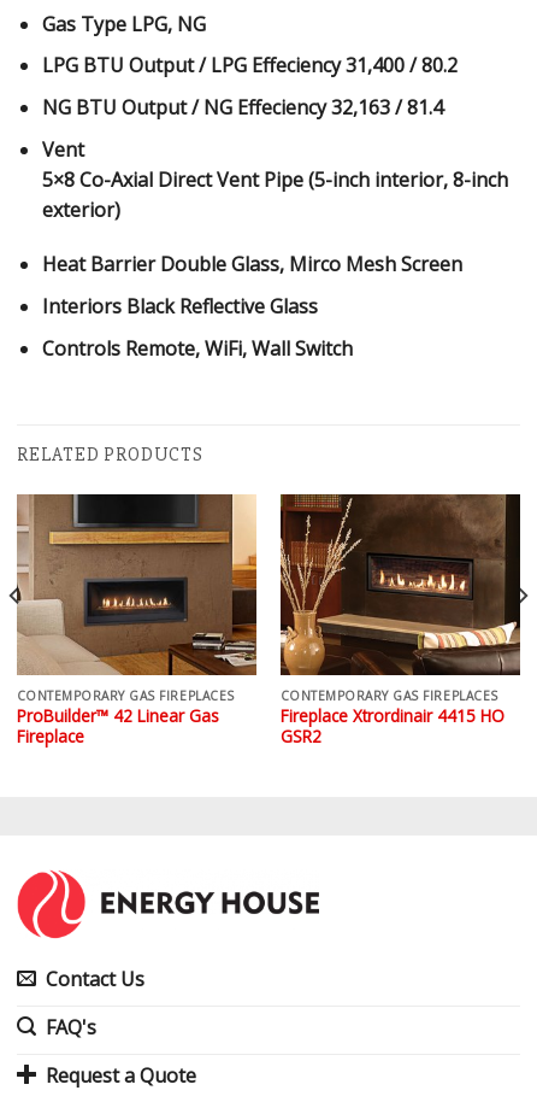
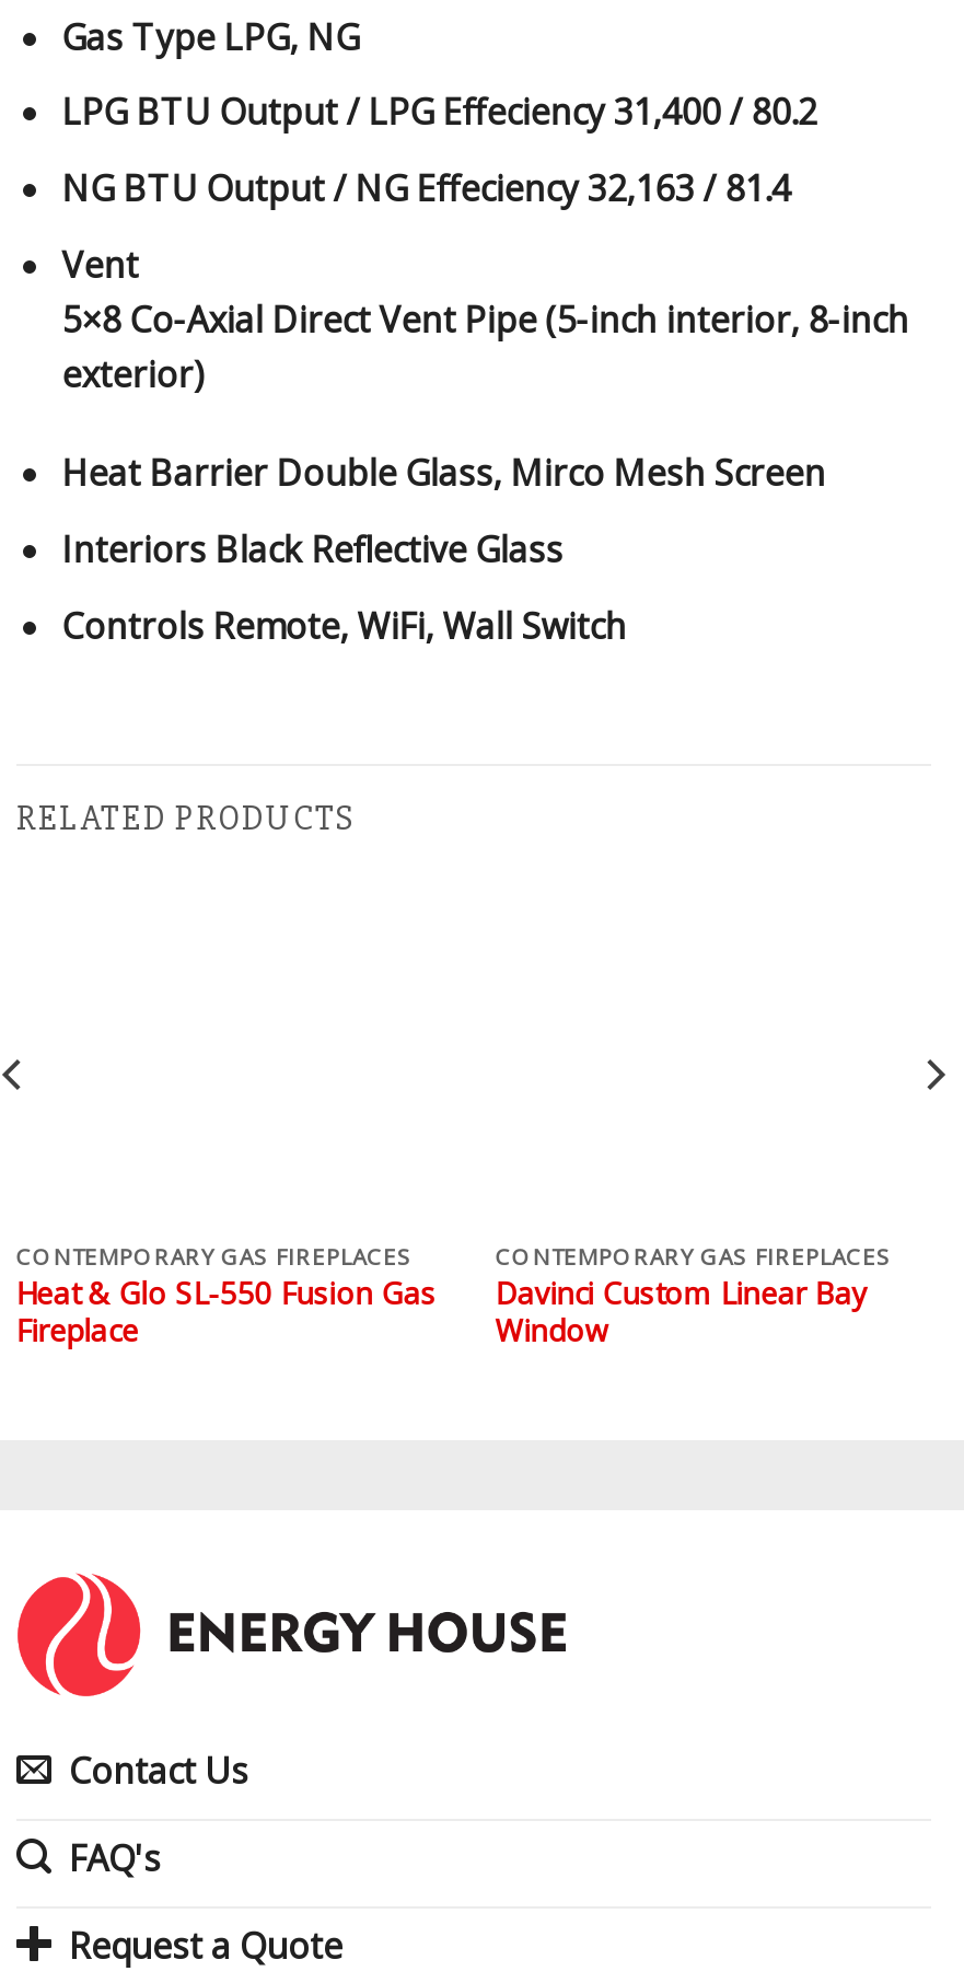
[16,493,258,676] [image] -> none
[279,493,521,676] [image] -> none
[17,704,219,727] ProBuilder™ 42 Linear Gas -> [16,1272,436,1314] Heat & Glo SL-550 Fusion Gas
[280,704,504,748] Fireplace Xtrordinair 4415 HO | GSR2 -> [495,1272,867,1351] Davinci Custom Linear Bay | Window

